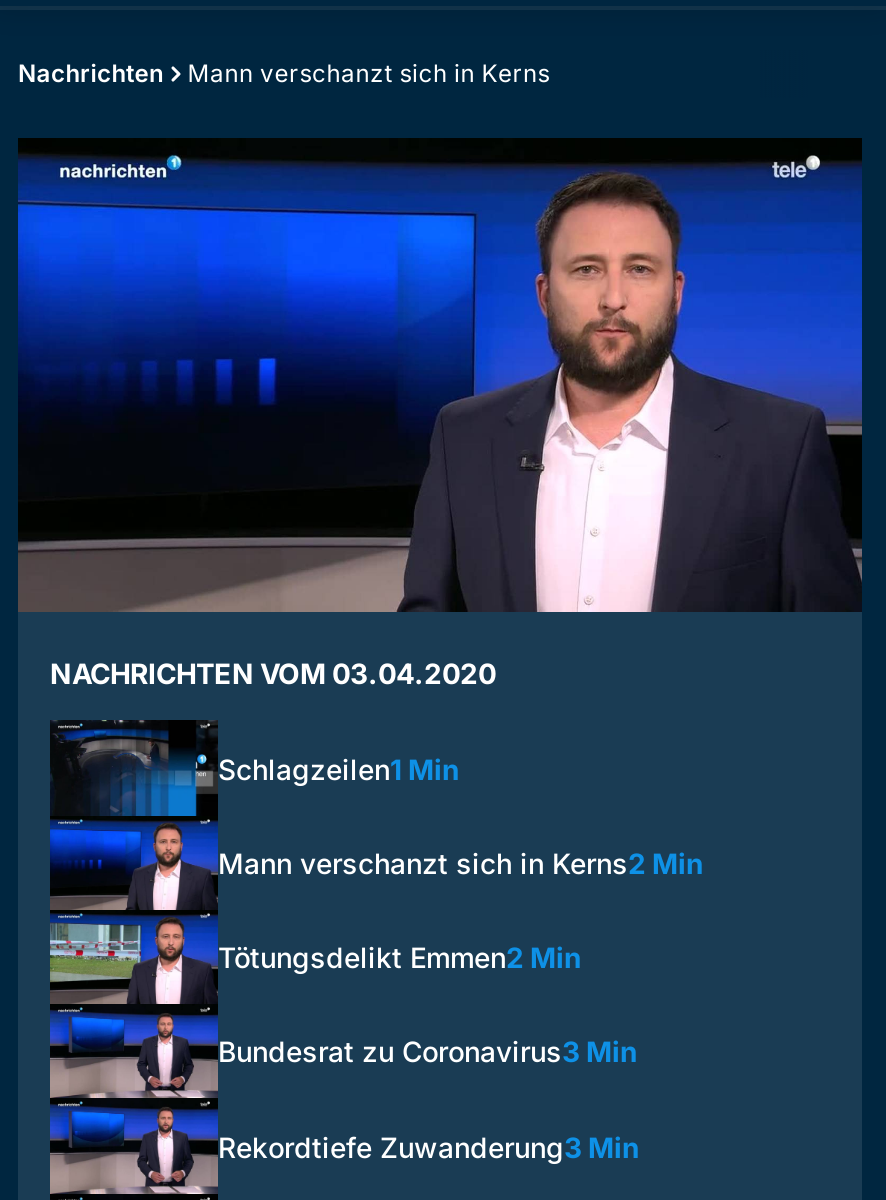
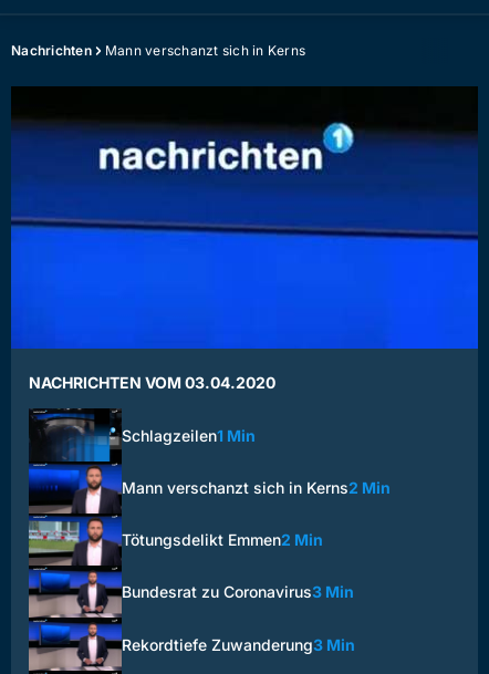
[16,154,864,614] [image] -> [10,96,479,350] [image]

